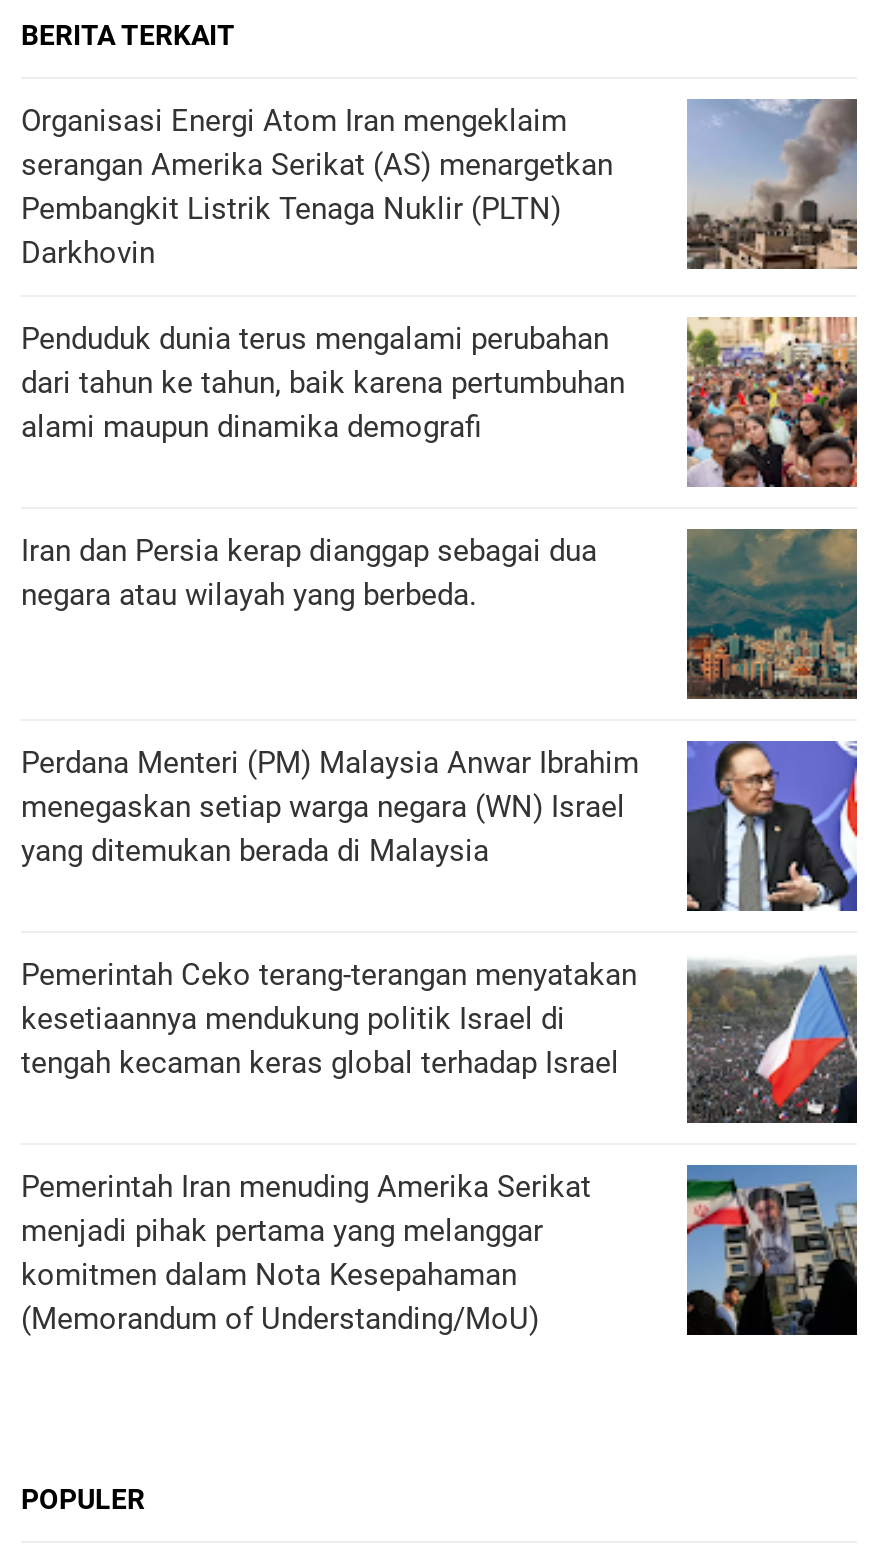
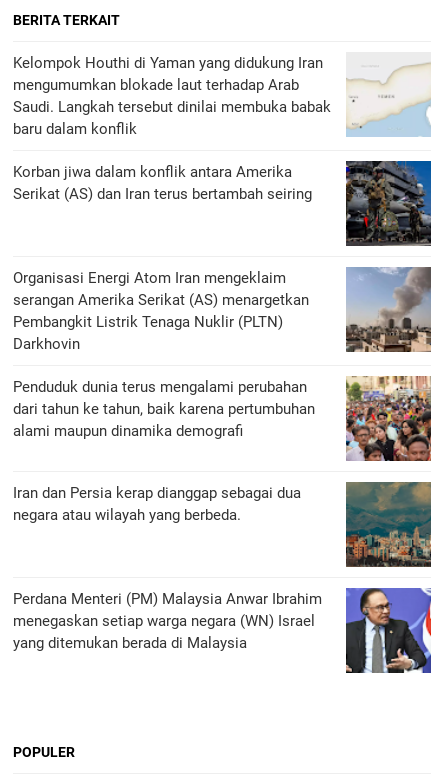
none -> [13,54,431,203] [image] | Kelompok Houthi di Yaman yang didukung Iran | mengumumkan blokade laut terhadap Arab | Saudi. Langkah tersebut dinilai membuka babak | baru dalam konflik | Korban jiwa dalam konflik antara Amerika | Serikat (AS) dan Iran terus bertambah seiring
none -> [345,160,432,247] [image]
moved [21,95,861,869] -> [13,265,433,652]: [image] | Organisasi Energi Atom Iran mengeklaim | serangan Amerika Serikat (AS) menargetkan | ... | menegaskan setiap warga negara (WN) Israel | yang ditemukan berada di Malaysia
[21,957,859,1337] [image] | Pemerintah Ceko terang-terangan menyatakan | kesetiaannya mendukung politik Israel di | tengah kecaman keras global terhadap Israel | Pemerintah Iran menuding Amerika Serikat | menjadi pihak pertama yang melanggar | komitmen dalam Nota Kesepahaman | (Memorandum of Understanding/MoU) -> none
[685,1163,859,1337] [image] -> none

